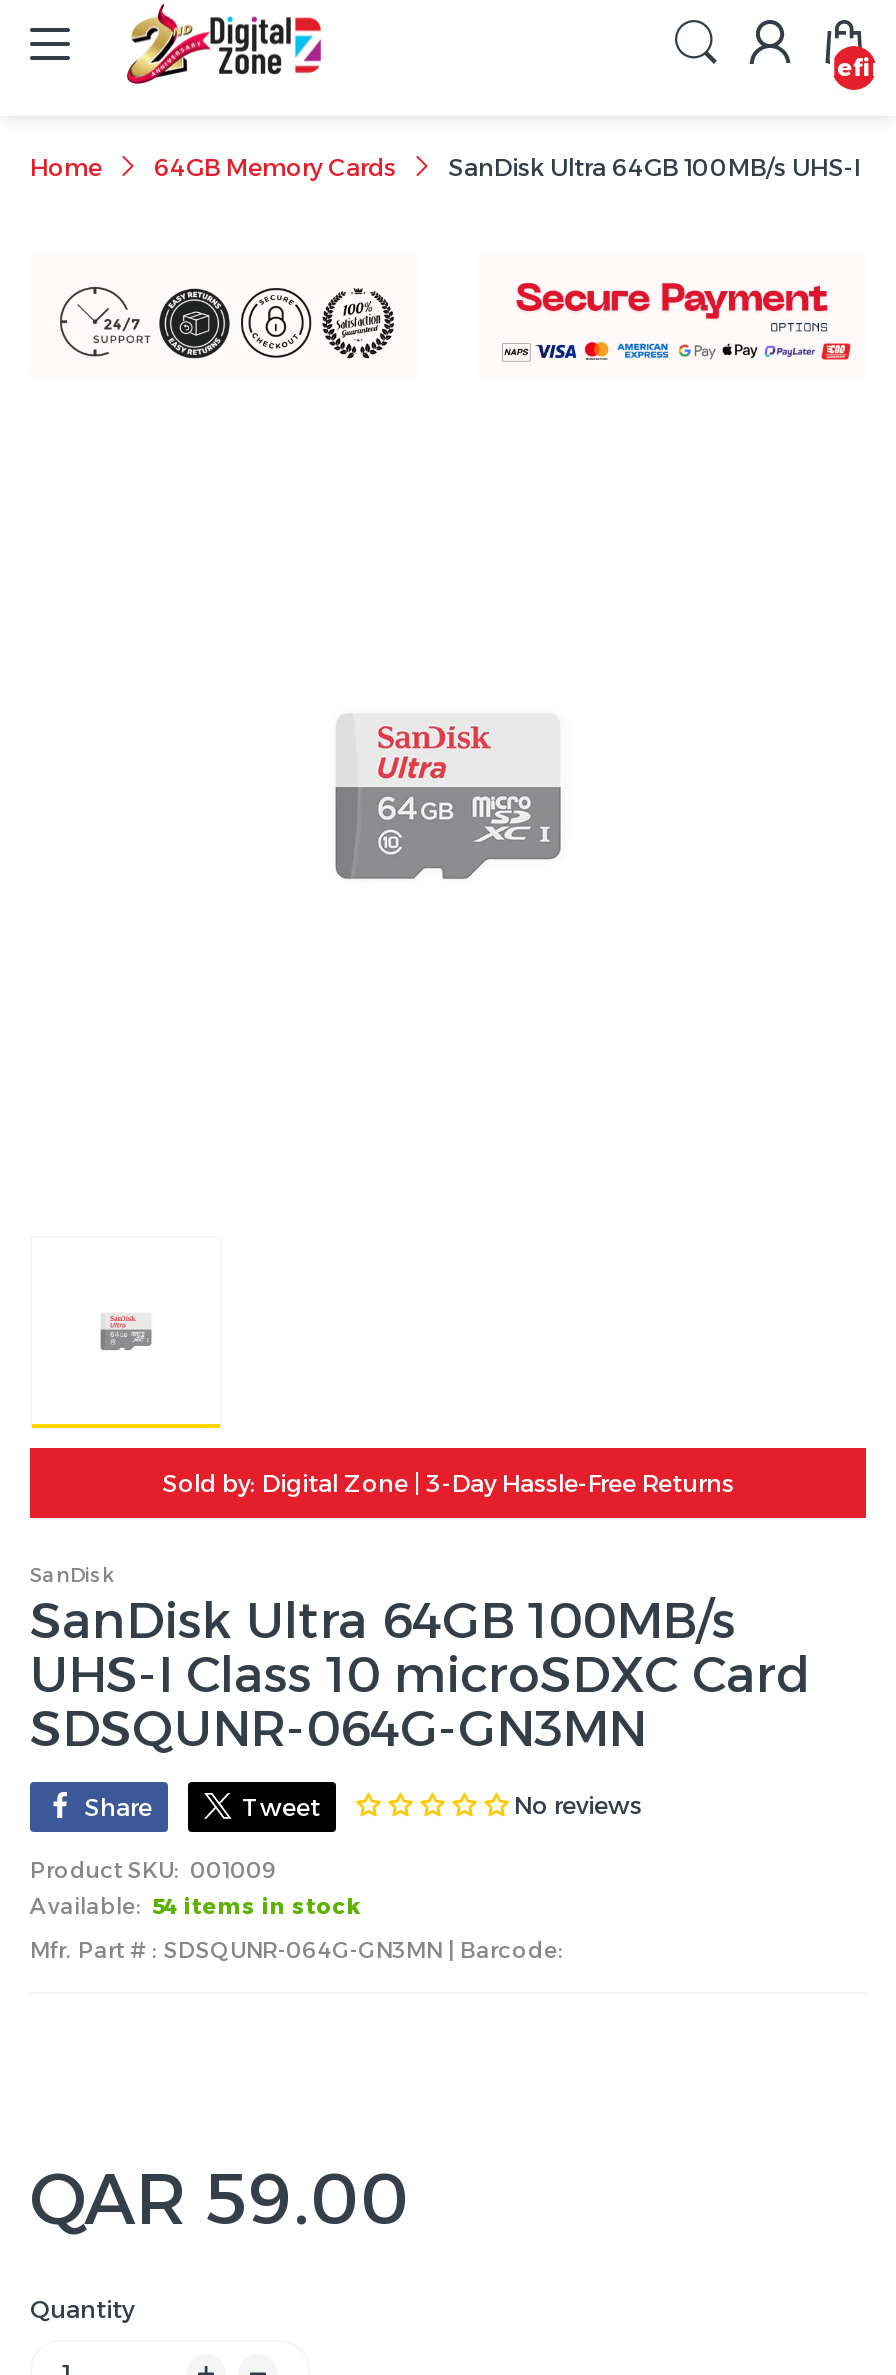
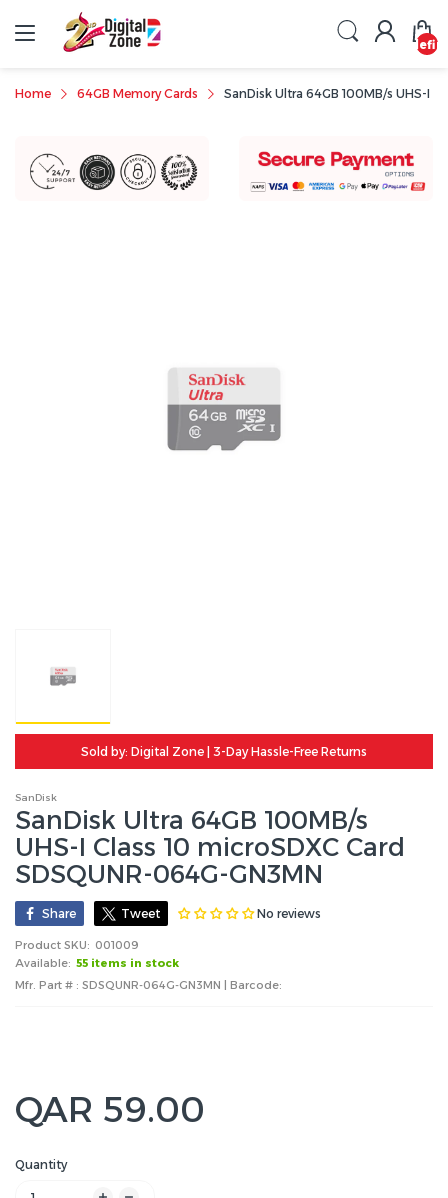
[30,1892,360,1920] Available: 54 items in stock -> [15,956,179,970] Available: 55 items in stock

